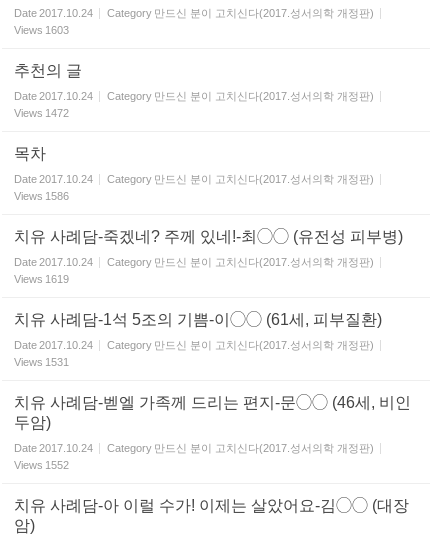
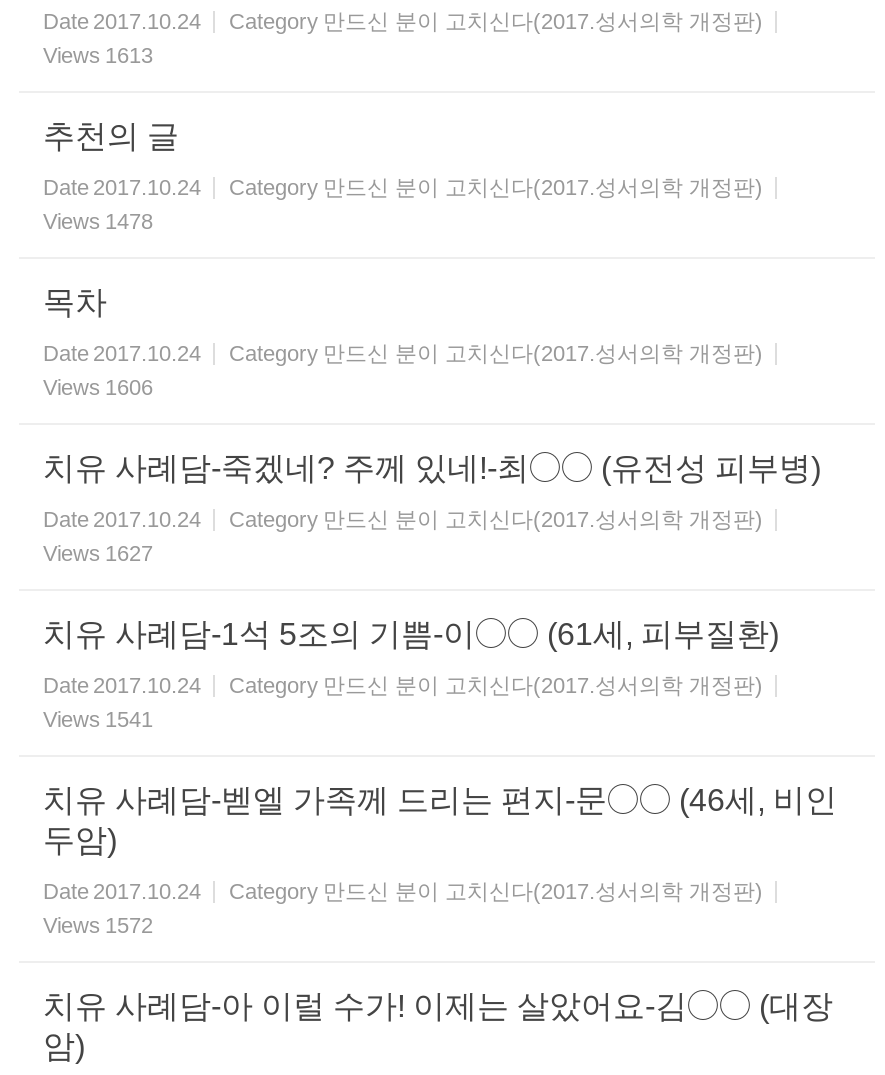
[14,24,69,36] Views 1603 -> [43,43,153,67] Views 1613
[14,107,69,119] Views 1472 -> [43,209,153,233] Views 1478
[14,190,69,202] Views 1586 -> [43,375,153,399] Views 1606
[14,273,69,285] Views 1619 -> [43,541,153,565] Views 1627
[14,356,69,368] Views 1531 -> [43,707,153,731] Views 1541
[14,459,69,471] Views 1552 -> [43,913,153,937] Views 1572

